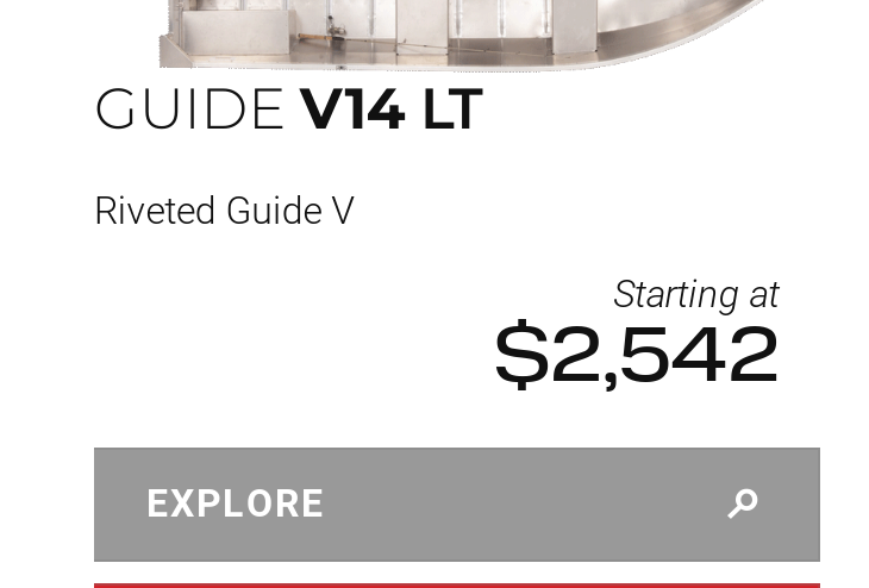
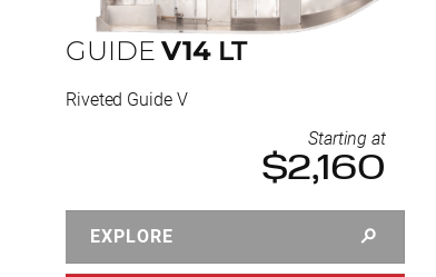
[493,325,780,401] $2,542 -> [261,152,386,187] $2,160

